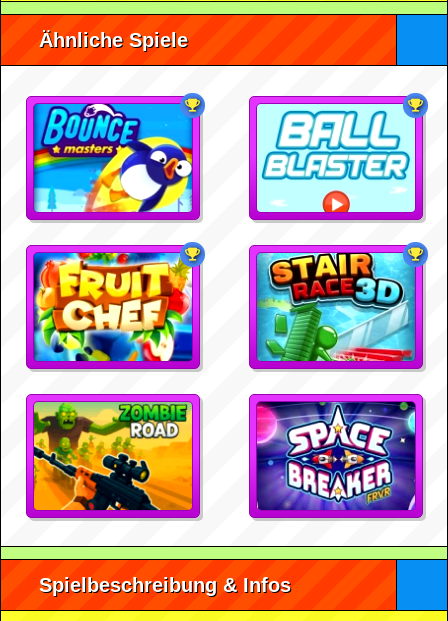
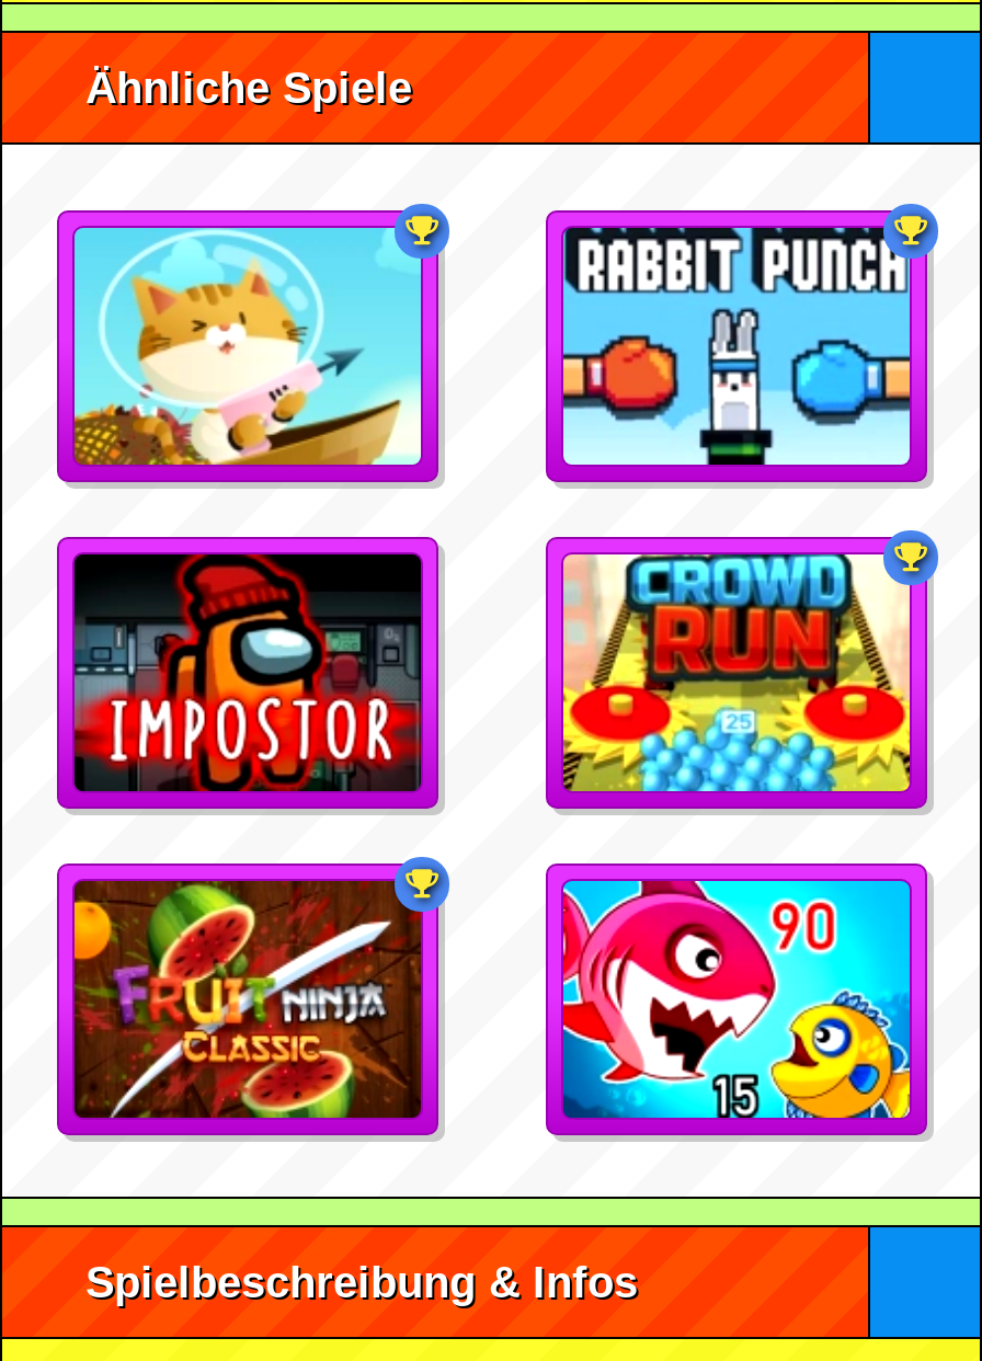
[33,103,193,213] [image] -> [72,226,423,467] [image]
[256,103,416,213] [image] -> [561,226,912,467] [image]
[33,241,206,362] [image] -> [72,530,449,793] [image]
[256,252,416,362] [image] -> [561,552,912,793] [image]
[33,391,205,511] [image] -> [72,855,452,1120] [image]
[256,401,416,511] [image] -> [561,879,912,1120] [image]

